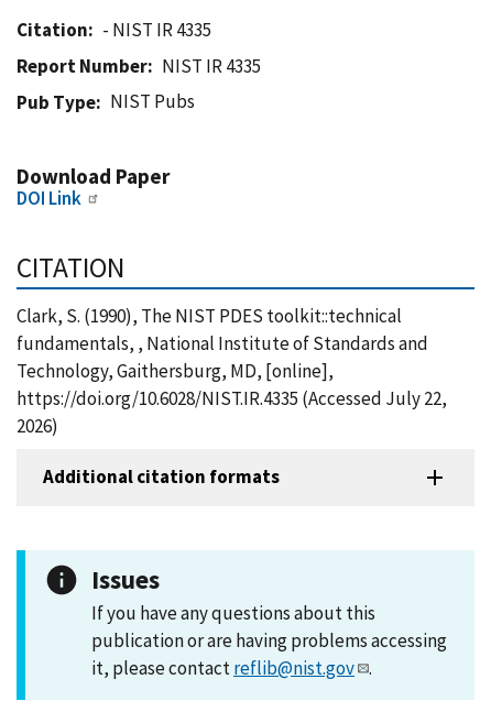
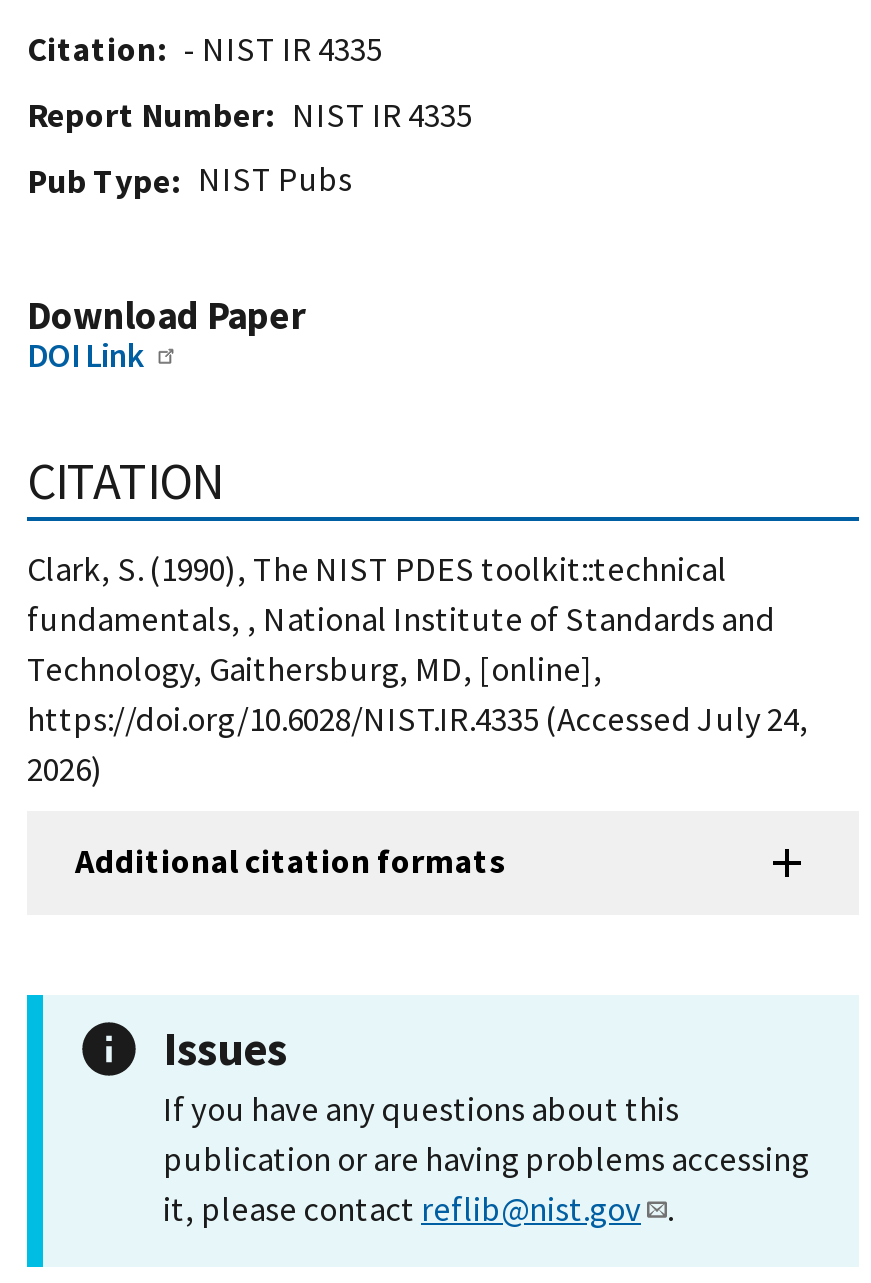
[17,386,447,410] https://doi.org/10.6028/NIST.IR.4335 (Accessed July 22, -> [27,697,809,741] https://doi.org/10.6028/NIST.IR.4335 (Accessed July 24,

